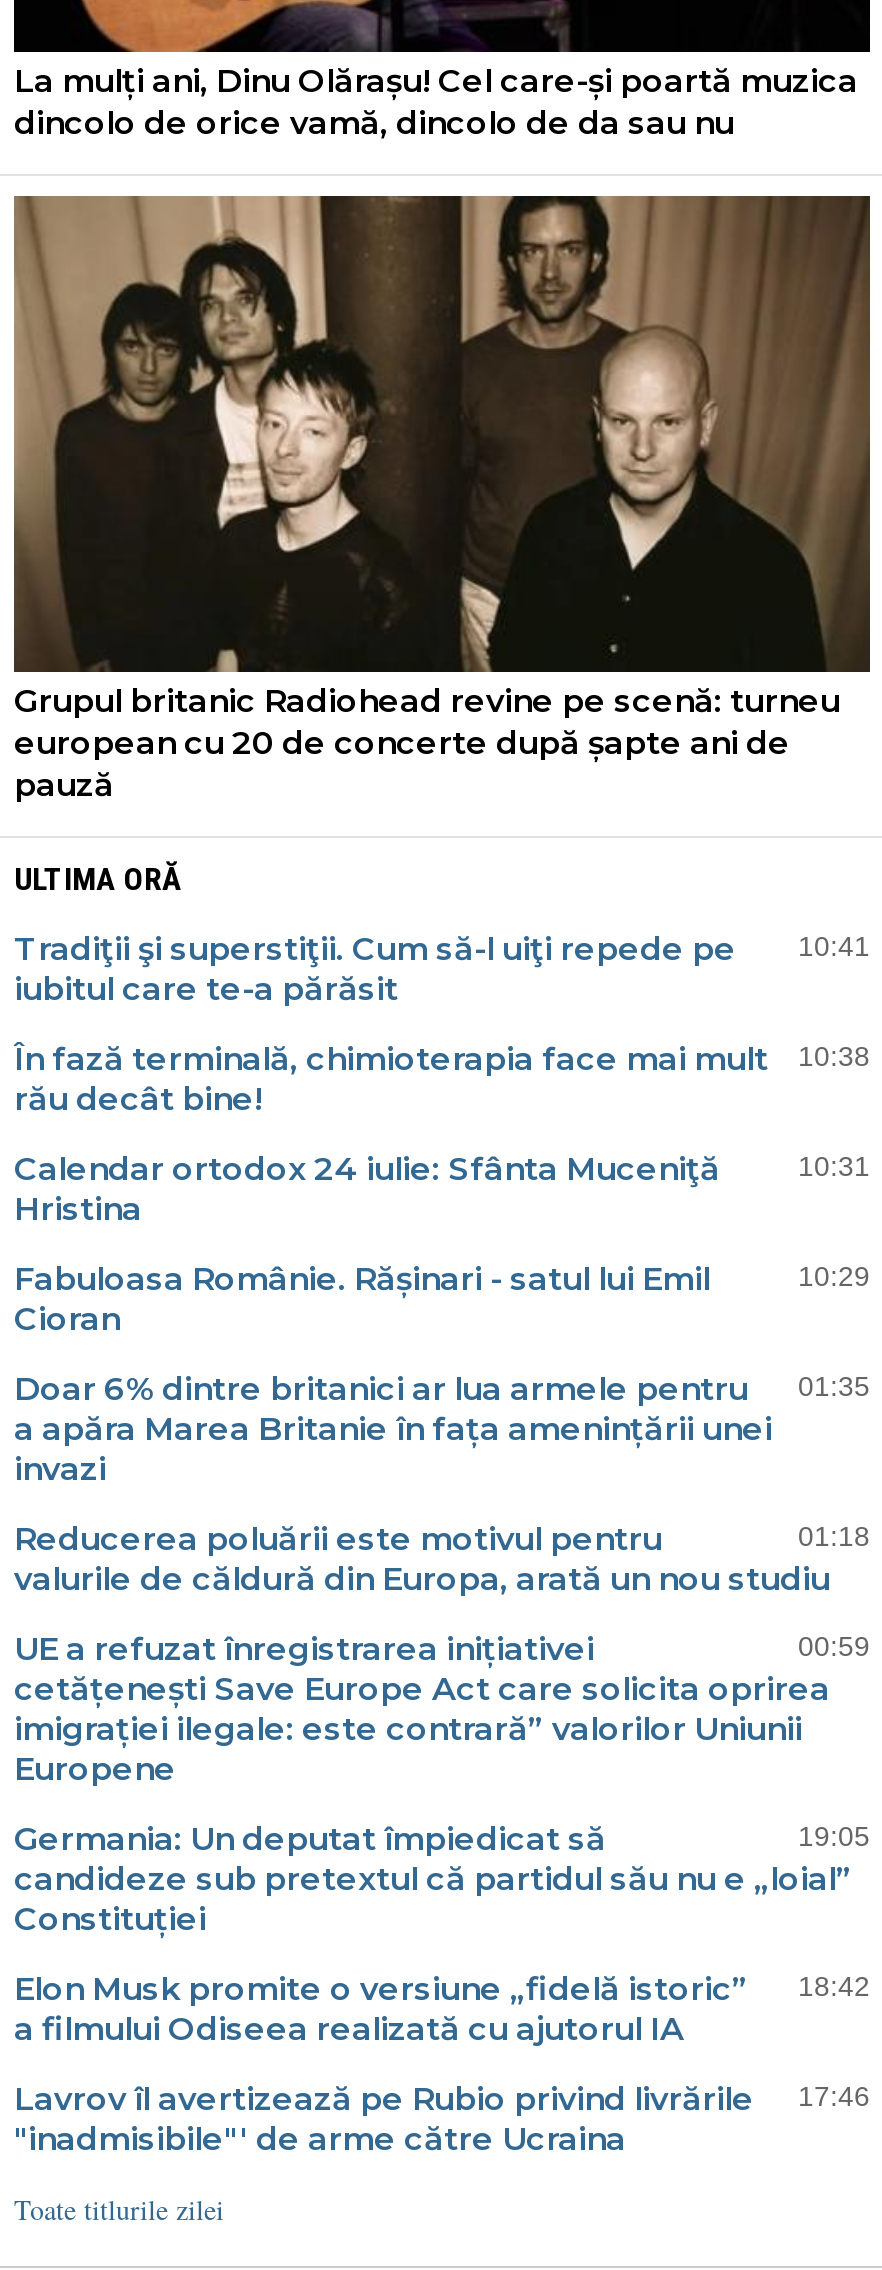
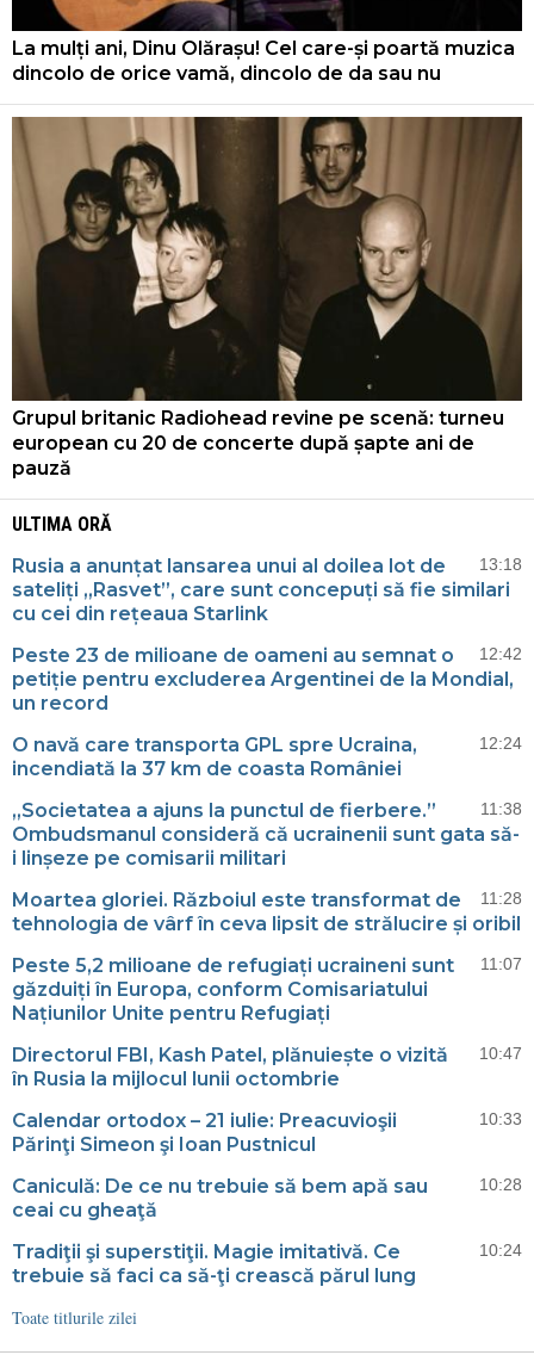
[14,930,870,1008] 10:41 | Tradiţii şi superstiţii. Cum să-l uiţi repede pe | iubitul care te-a părăsit -> [12,555,522,625] 13:18 | Rusia a anunțat lansarea unui al doilea lot de | sateliți „Rasvet”, care sunt concepuți să fie similari | cu cei din rețeaua Starlink
[14,1040,870,1118] 10:38 | În fază terminală, chimioterapia face mai mult | rău decât bine! -> [12,644,522,715] 12:42 | Peste 23 de milioane de oameni au semnat o | petiție pentru excluderea Argentinei de la Mondial, | un record
[14,1150,870,1228] 10:31 | Calendar ortodox 24 iulie: Sfânta Muceniţă | Hristina -> [12,734,522,780] 12:24 | O navă care transporta GPL spre Ucraina, | incendiată la 37 km de coasta României
[14,1260,870,1338] 10:29 | Fabuloasa Românie. Rășinari - satul lui Emil | Cioran -> [12,799,522,870] 11:38 | „Societatea a ajuns la punctul de fierbere.” | Ombudsmanul consideră că ucrainenii sunt gata să- | i linșeze pe comisarii militari
[14,1370,870,1488] 01:35 | Doar 6% dintre britanici ar lua armele pentru | a apăra Marea Britanie în fața amenințării unei | invazi -> [12,889,522,935] 11:28 | Moartea gloriei. Războiul este transformat de | tehnologia de vârf în ceva lipsit de strălucire și oribil
[14,1520,870,1598] 01:18 | Reducerea poluării este motivul pentru | valurile de căldură din Europa, arată un nou studiu -> [12,954,522,1025] 11:07 | Peste 5,2 milioane de refugiați ucraineni sunt | găzduiți în Europa, conform Comisariatului | Națiunilor Unite pentru Refugiați
[14,1630,870,1788] 00:59 | UE a refuzat înregistrarea inițiativei | cetățenești Save Europe Act care solicita oprirea | imigrației ilegale: este contrară” valorilor Uniunii | Europene -> [12,1044,522,1090] 10:47 | Directorul FBI, Kash Patel, plănuiește o vizită | în Rusia la mijlocul lunii octombrie
[14,1820,870,1938] 19:05 | Germania: Un deputat împiedicat să | candideze sub pretextul că partidul său nu e „loial” | Constituției -> [12,1110,522,1156] 10:33 | Calendar ortodox – 21 iulie: Preacuvioşii | Părinţi Simeon şi Ioan Pustnicul
[14,1970,870,2048] 18:42 | Elon Musk promite o versiune „fidelă istoric” | a filmului Odiseea realizată cu ajutorul IA -> [12,1175,522,1222] 10:28 | Caniculă: De ce nu trebuie să bem apă sau | ceai cu gheaţă
[14,2080,870,2158] 17:46 | Lavrov îl avertizează pe Rubio privind livrările | "inadmisibile"' de arme către Ucraina -> [12,1241,522,1287] 10:24 | Tradiţii şi superstiţii. Magie imitativă. Ce | trebuie să faci ca să-ţi crească părul lung

